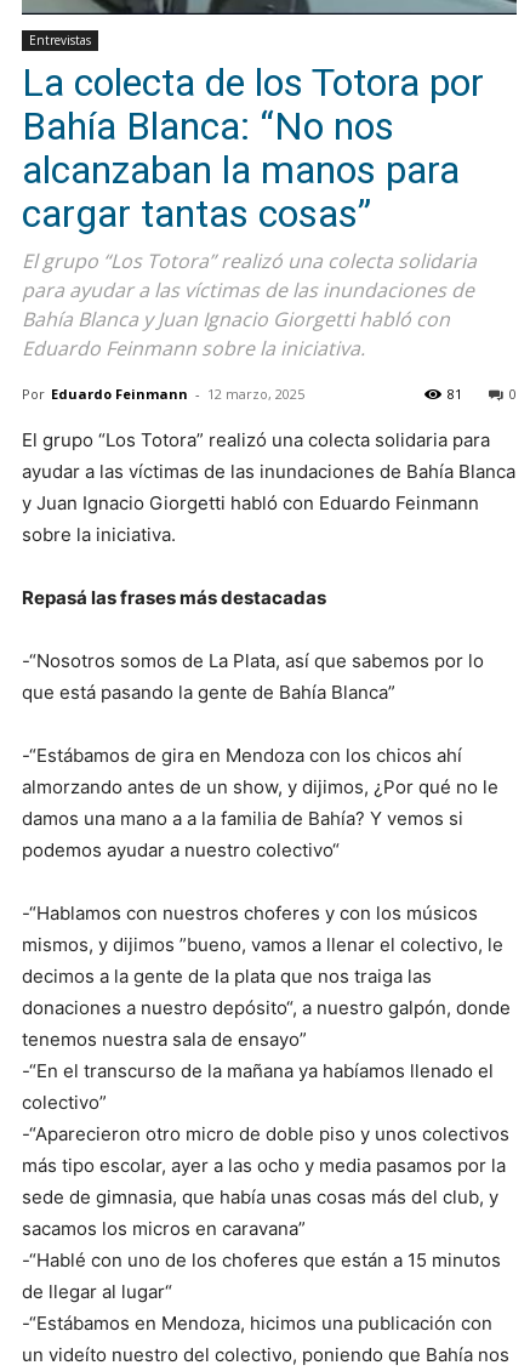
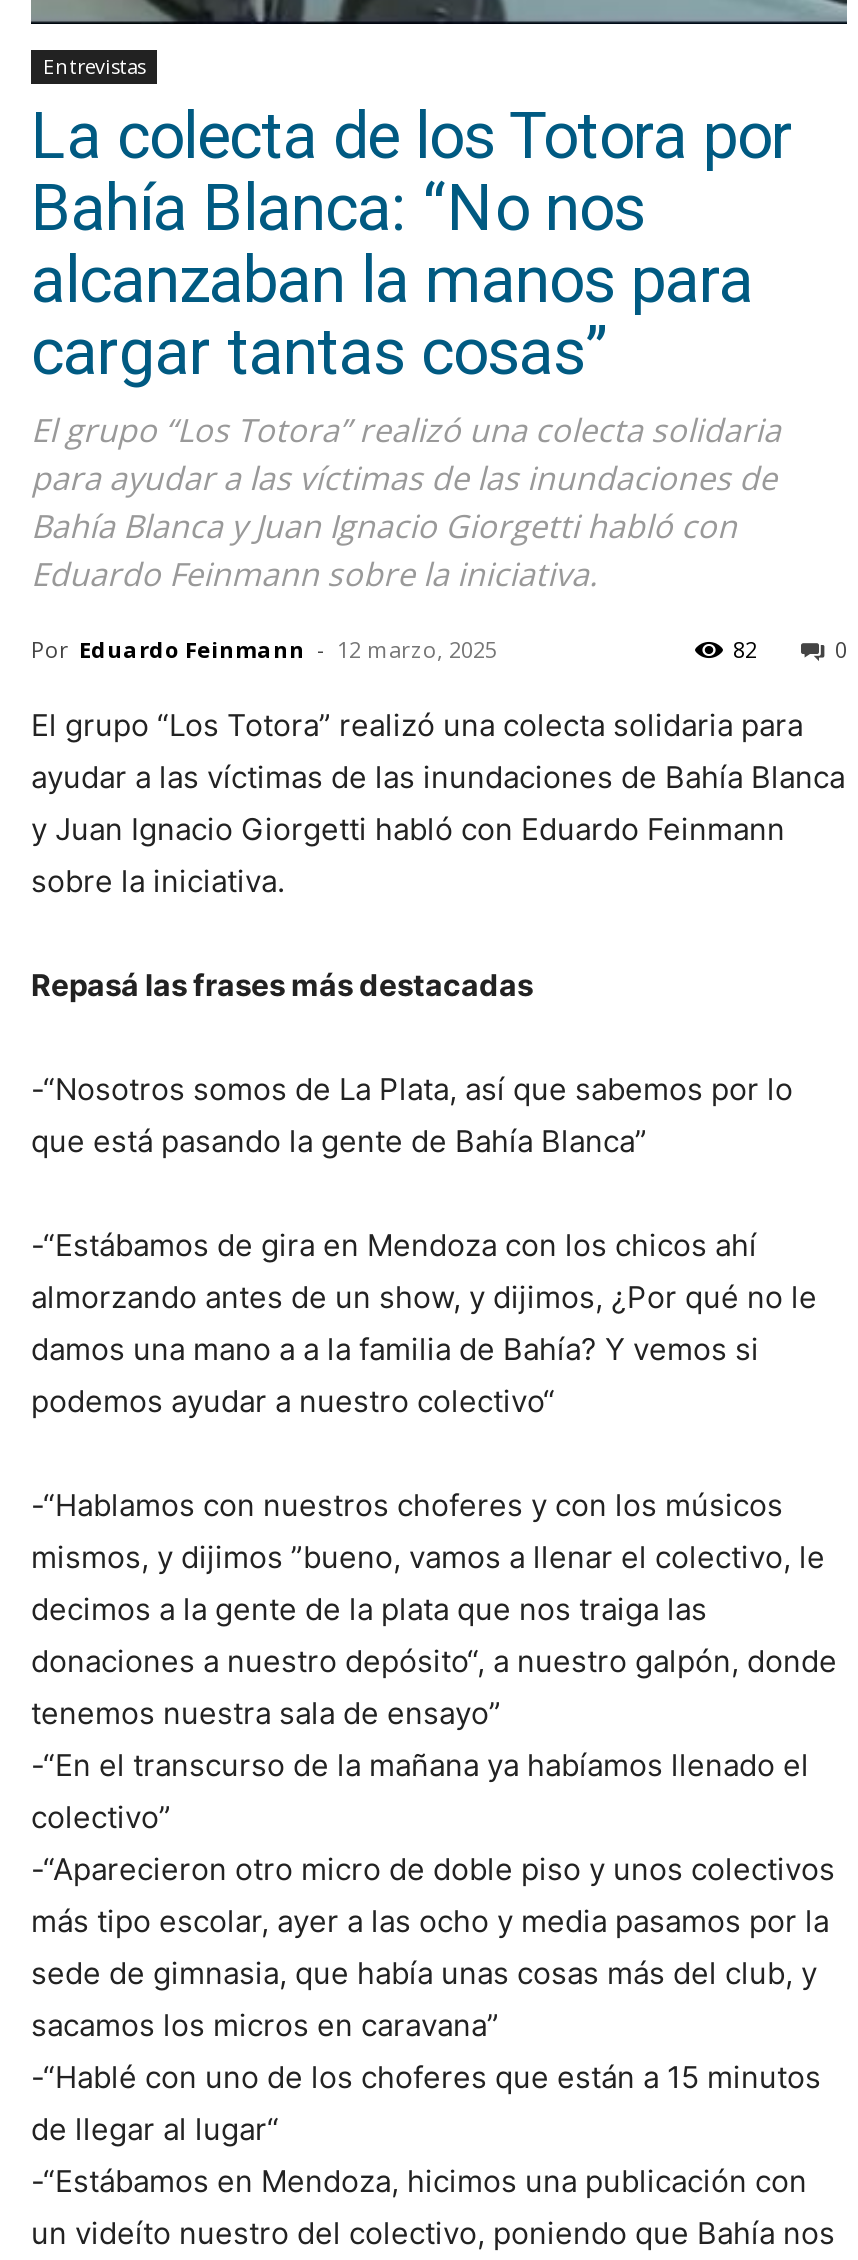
[448,385,462,403] 81 -> [733,634,757,664] 82

